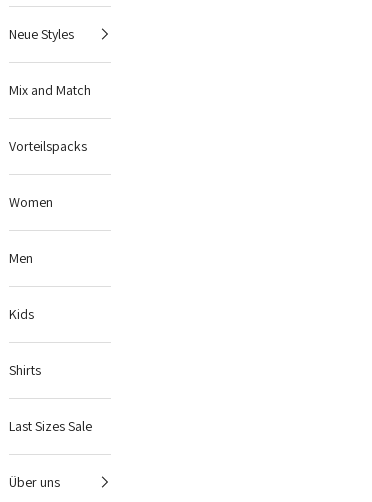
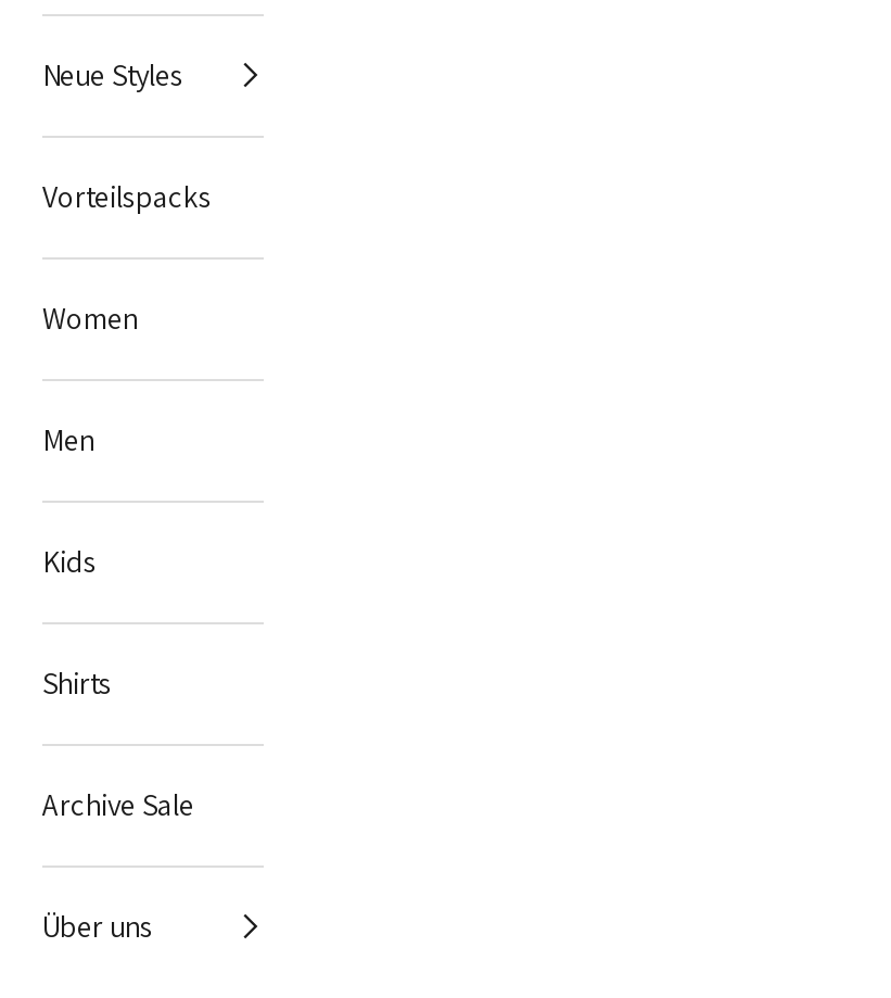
[9,81,91,99] Mix and Match -> none
[9,417,92,435] Last Sizes Sale -> [42,784,194,824] Archive Sale

